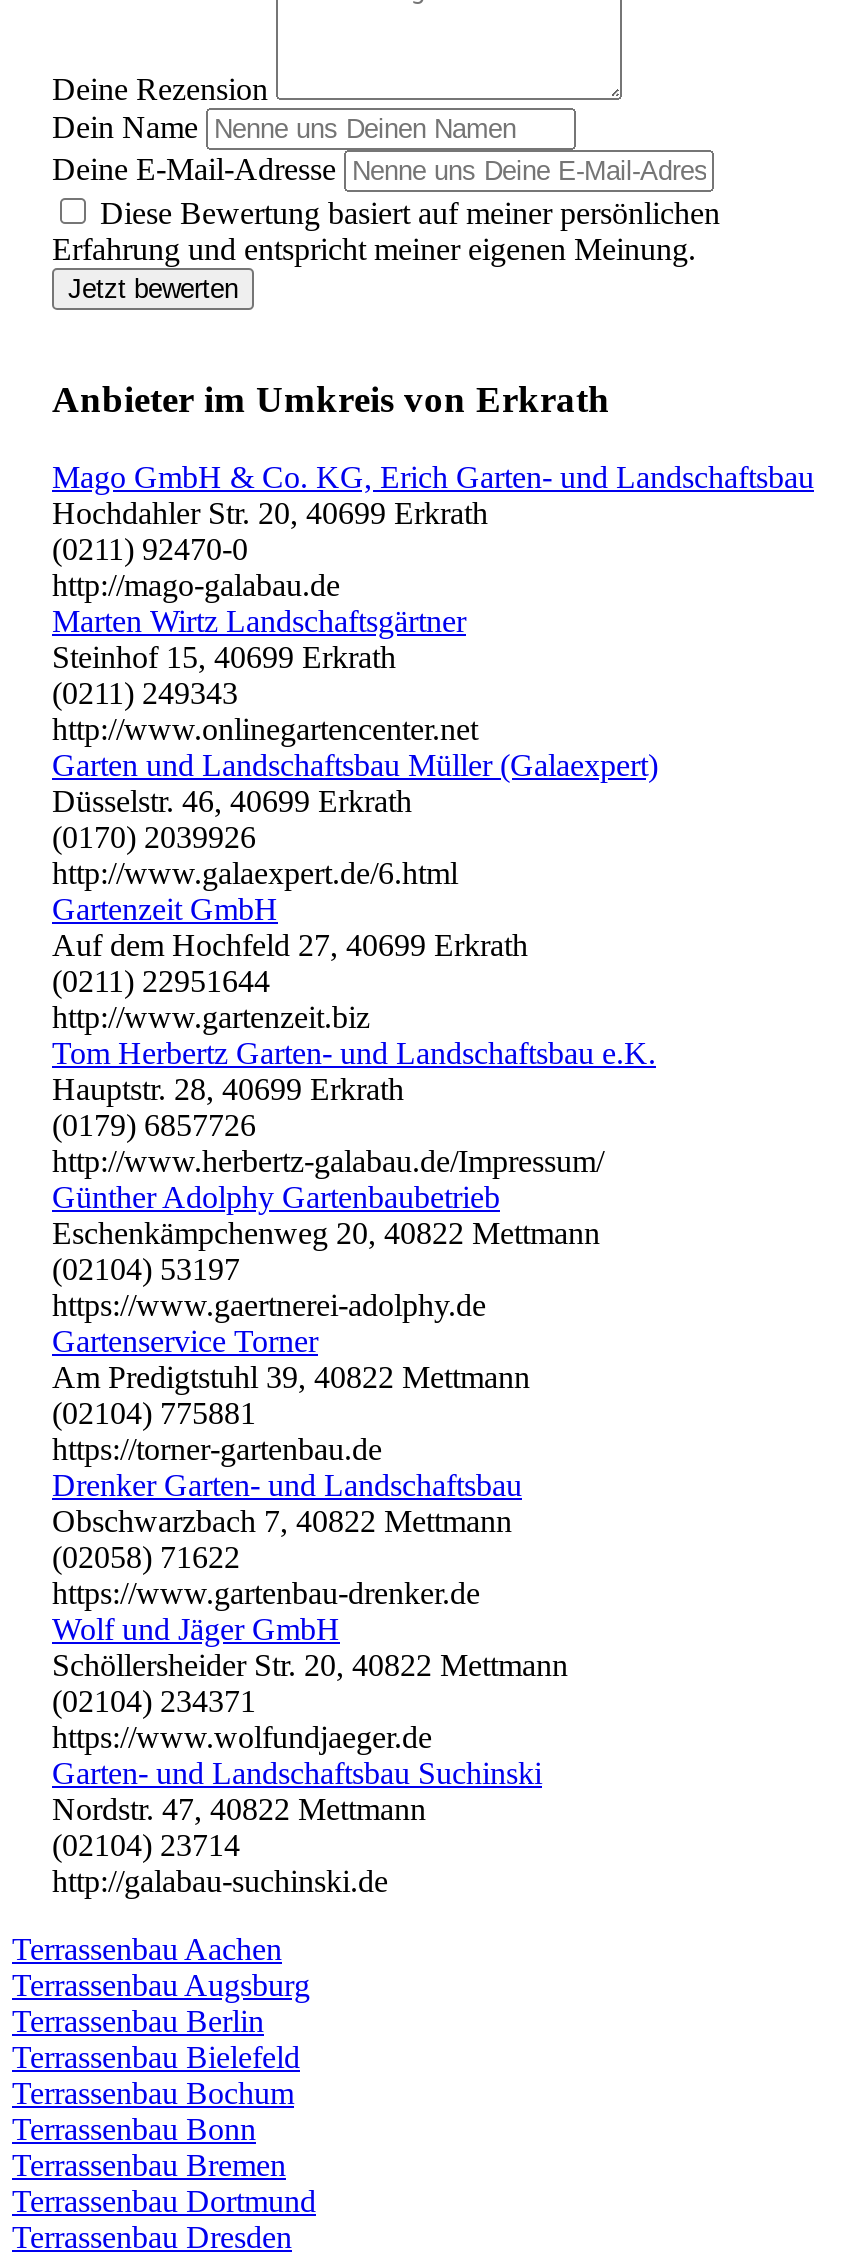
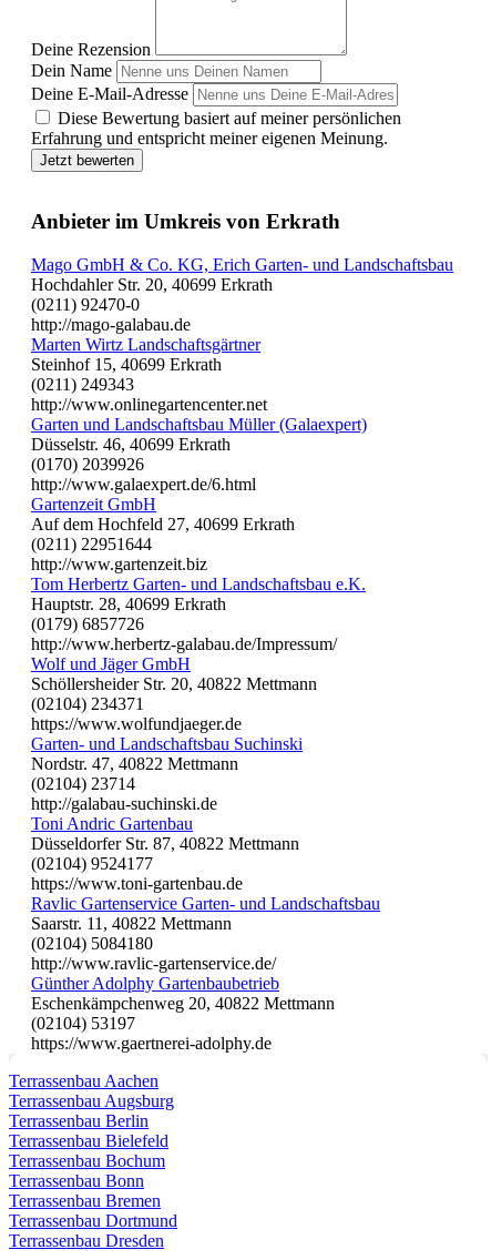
moved [52,1180,600,1322] -> [31,974,335,1052]: Günther Adolphy Gartenbaubetrieb | Eschenkämpchenweg 20, 40822 Mettmann | (02104) 53197 | https://www.gaertnerei-adolphy.de
[52,1324,530,1610] Gartenservice Torner | Am Predigtstuhl 39, 40822 Mettmann | (02104) 775881 | https://torner-gartenbau.de | Drenker Garten- und Landschaftsbau | Obschwarzbach 7, 40822 Mettmann | (02058) 71622 | https://www.gartenbau-drenker.de -> none
moved [52,1612,568,1898] -> [31,654,317,813]: Wolf und Jäger GmbH | Schöllersheider Str. 20, 40822 Mettmann | (02104) 234371 | https://www.wolfundjaeger.de | Garten- und Landschaftsbau Suchinski | Nordstr. 47, 40822 Mettmann | (02104) 23714 | http://galabau-suchinski.de
none -> [31,814,380,973] Toni Andric Gartenbau | Düsseldorfer Str. 87, 40822 Mettmann | (02104) 9524177 | https://www.toni-gartenbau.de | Ravlic Gartenservice Garten- und Landschaftsbau | Saarstr. 11, 40822 Mettmann | (02104) 5084180 | http://www.ravlic-gartenservice.de/

